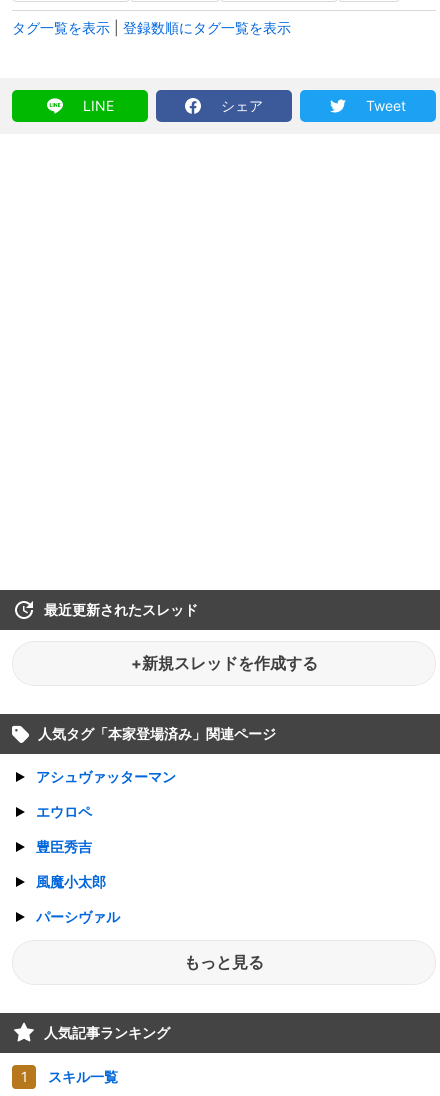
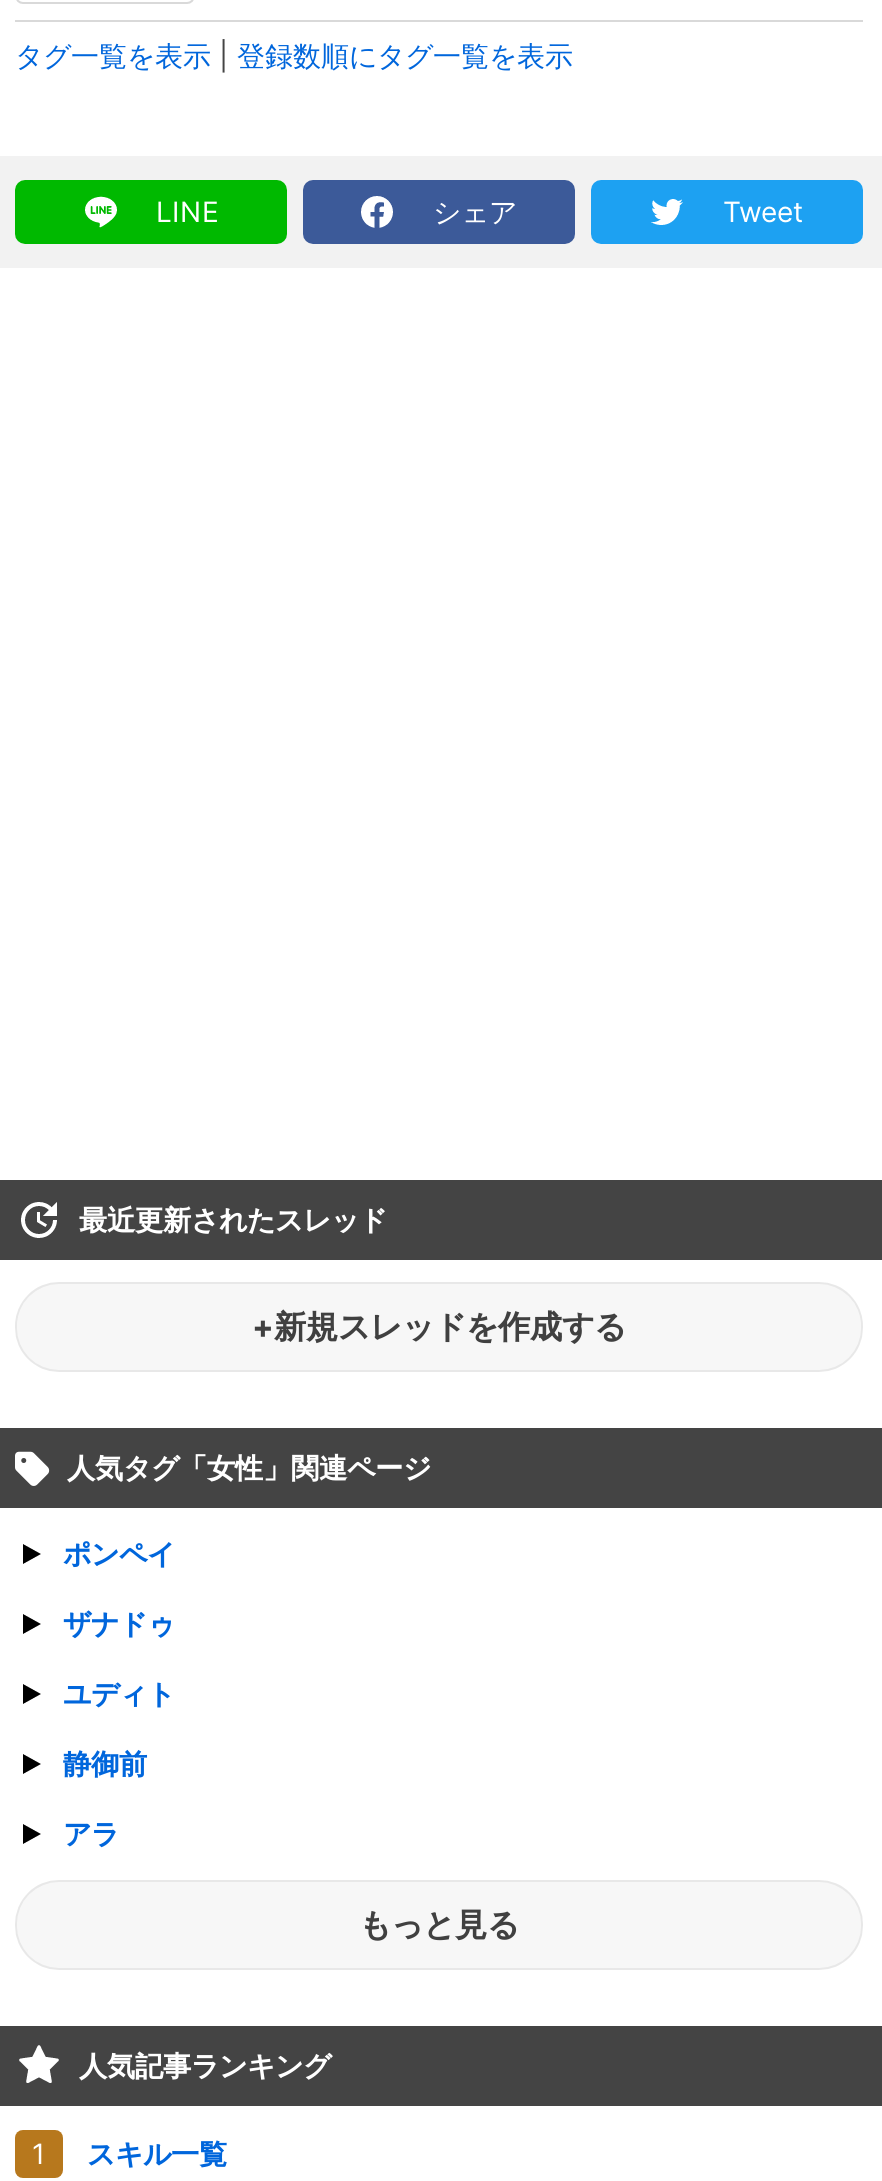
[38,725,276,742] 人気タグ「本家登場済み」関連ページ -> [67,1450,431,1484] 人気タグ「女性」関連ページ
[36,768,176,785] アシュヴァッターマン -> [63,1536,175,1570] ポンペイ
[36,803,92,820] エウロペ -> [63,1606,175,1640] ザナドゥ
[36,838,92,855] 豊臣秀吉 -> [63,1676,175,1710] ユディト
[36,873,106,890] 風魔小太郎 -> [63,1746,147,1780] 静御前
[36,908,120,925] パーシヴァル -> [63,1816,119,1850] アラ

